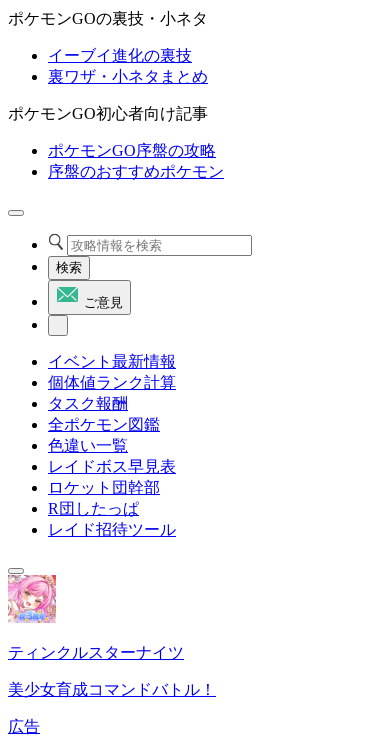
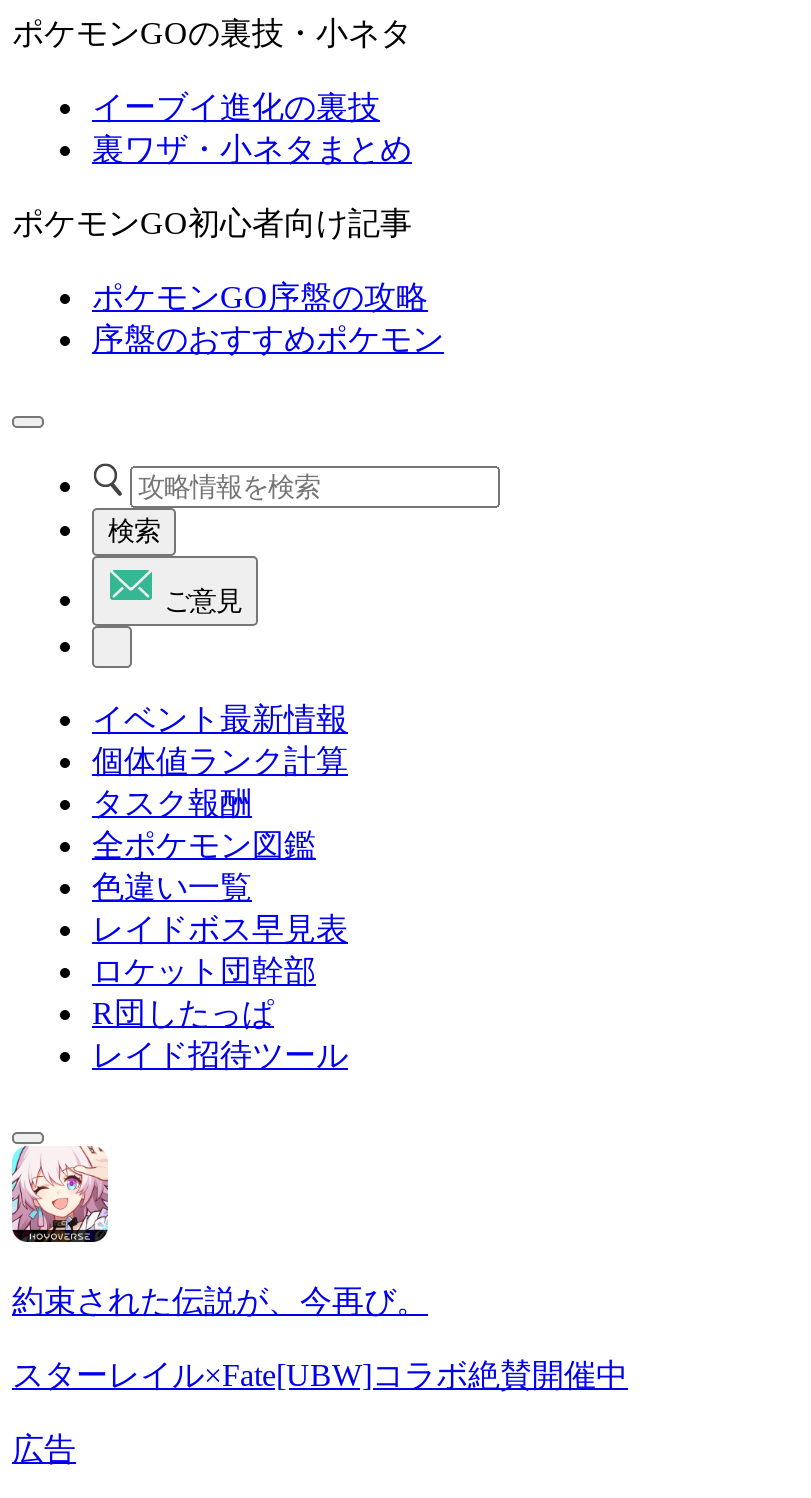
[7,574,184,661] [image] | ティンクルスターナイツ -> [10,1144,428,1318] [image] | 約束された伝説が、今再び。
[8,681,216,698] 美少女育成コマンドバトル！ -> [12,1358,628,1392] スターレイル×Fate[UBW]コラボ絶賛開催中

